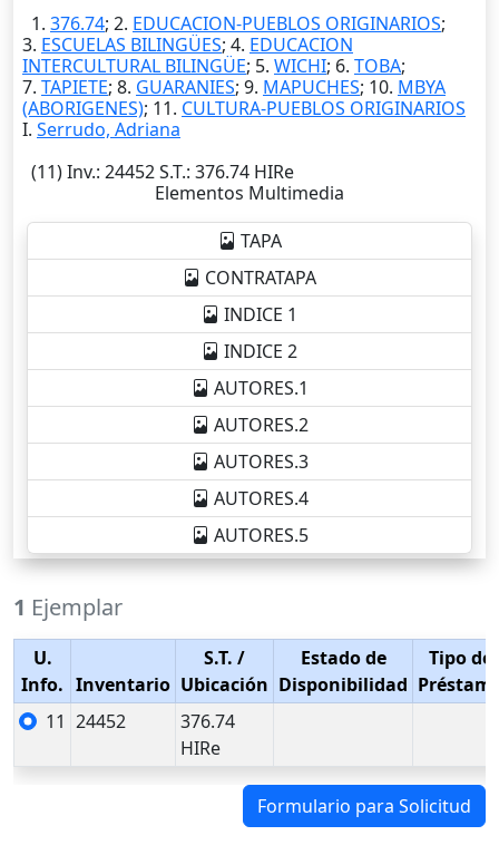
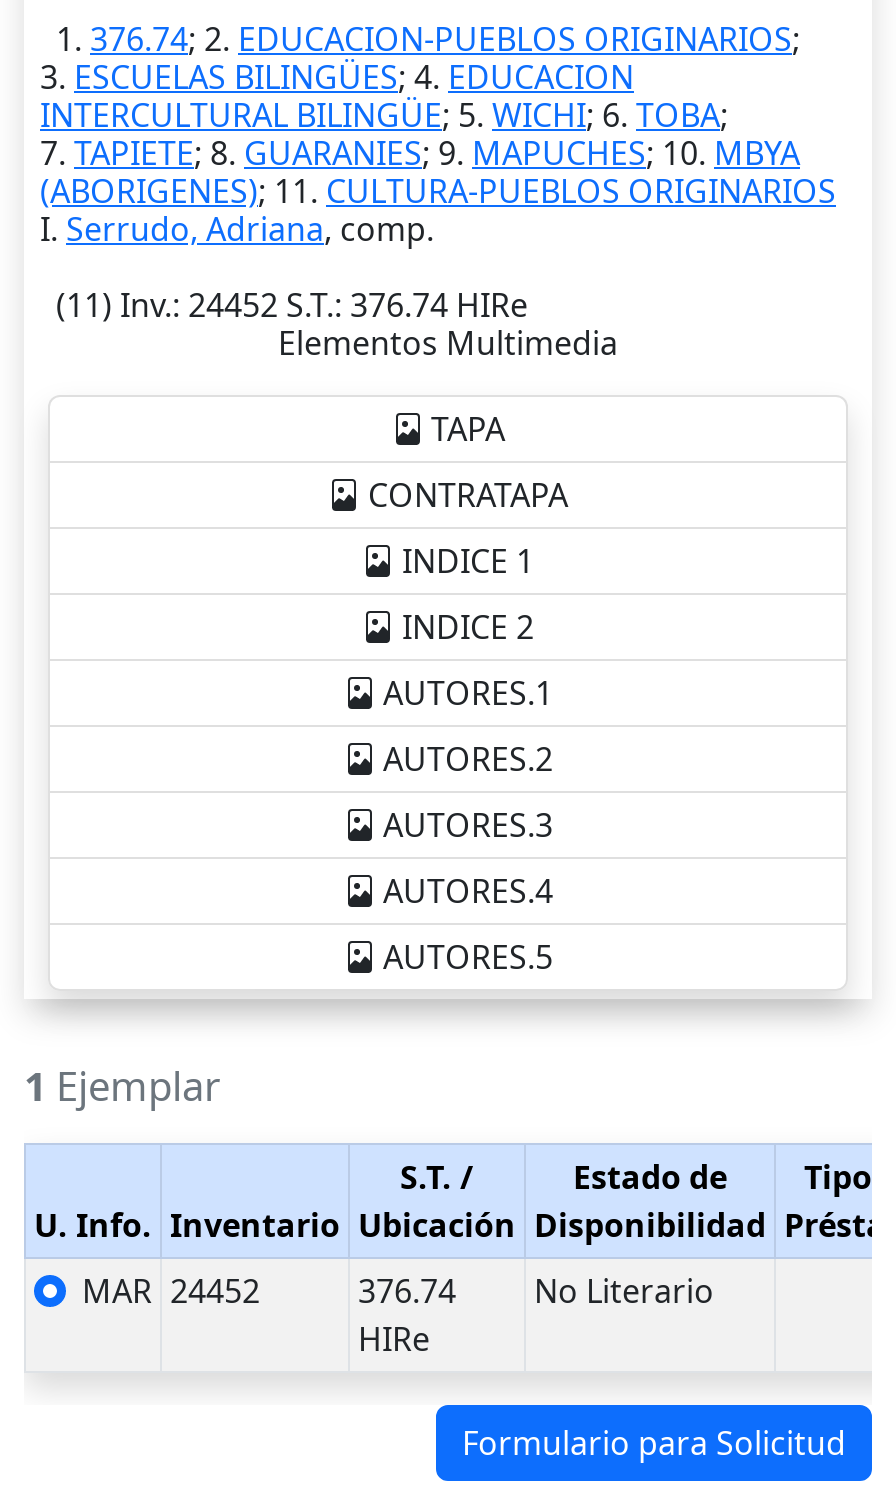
[22,118,180,142] I.Serrudo, Adriana -> [40,208,434,252] I.Serrudo, Adriana, comp.
[46,710,126,734] 11 24452 -> [82,1270,260,1314] MAR 24452
none -> [534,1270,714,1314] No Literario

